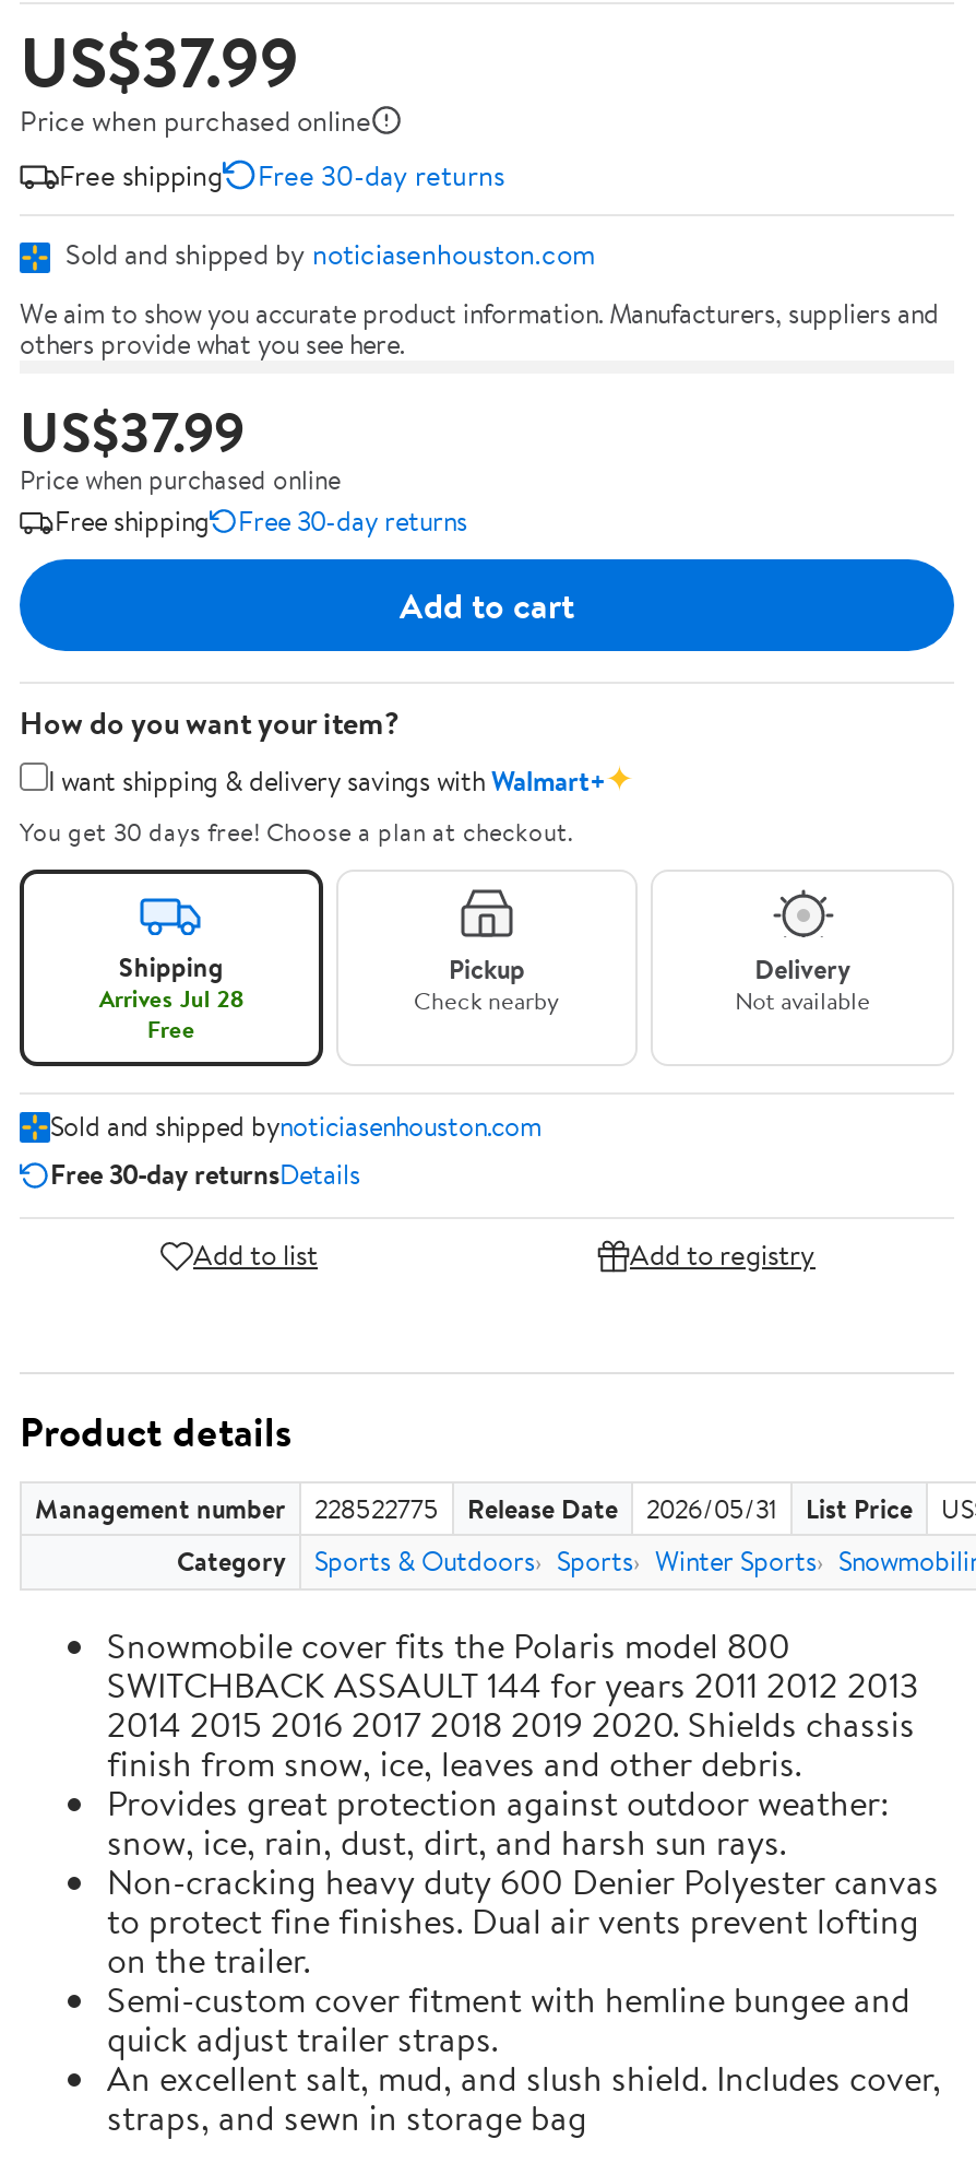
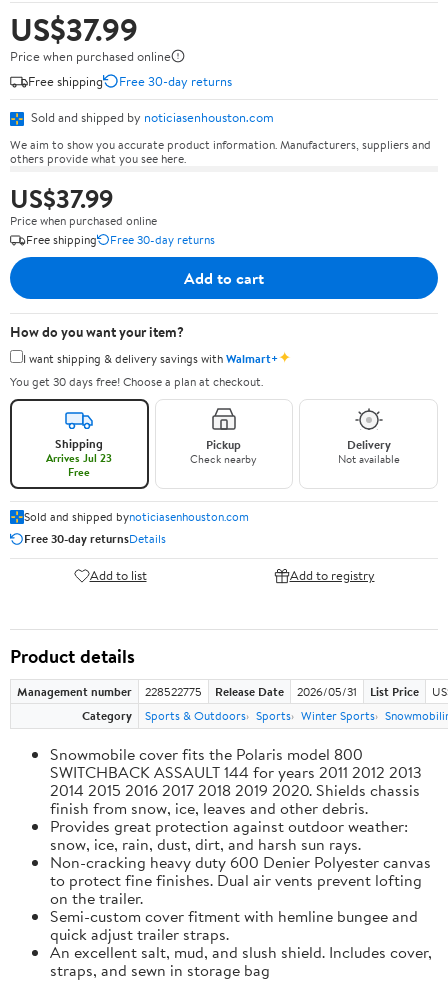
[99,981,243,1016] Arrives Jul 28 -> [46,450,112,466] Arrives Jul 23

